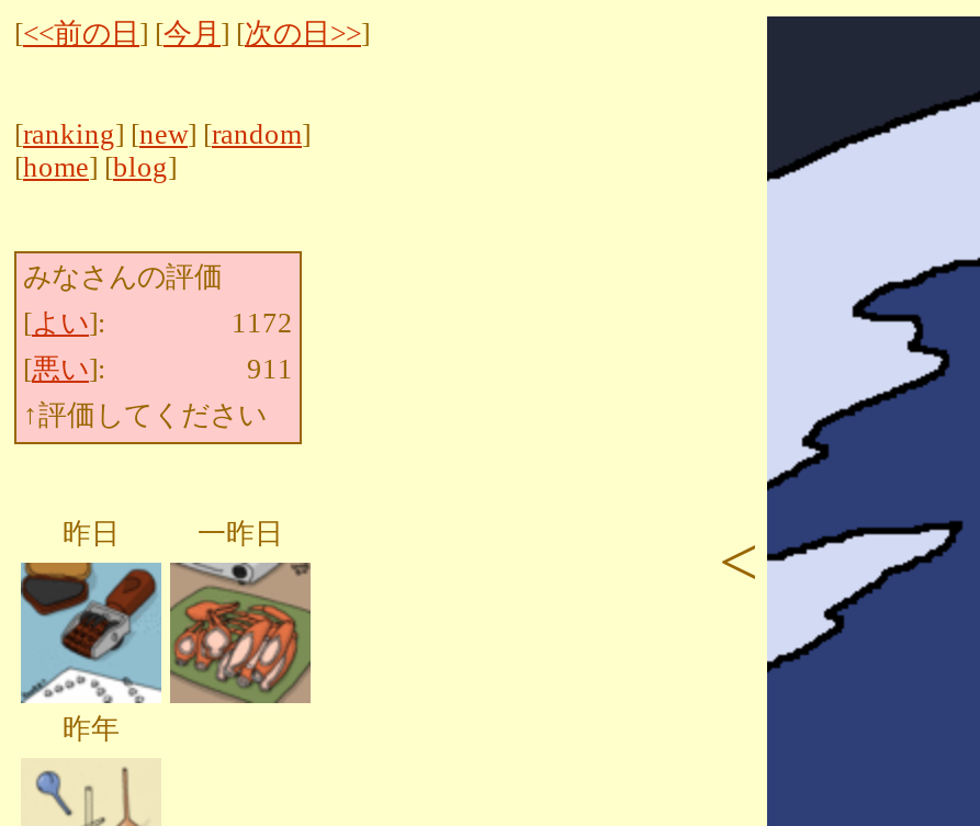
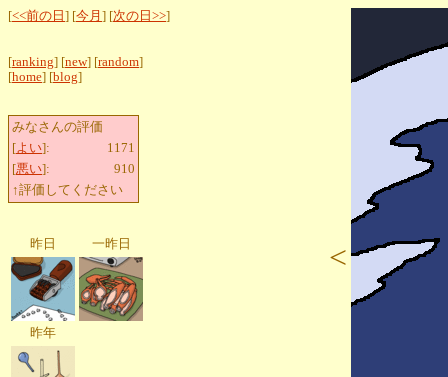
[232,308,293,339] 1172 -> [107,141,135,155] 1171
[247,354,293,385] 911 -> [114,162,135,176] 910

